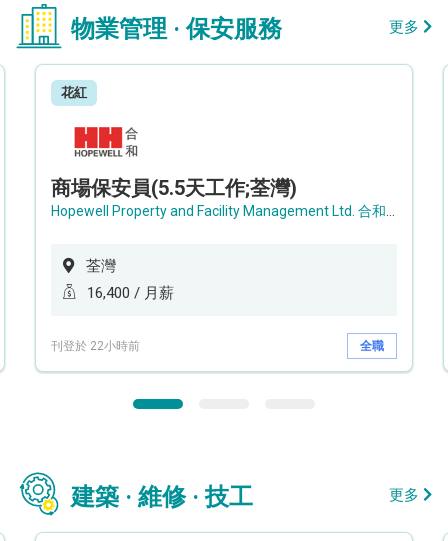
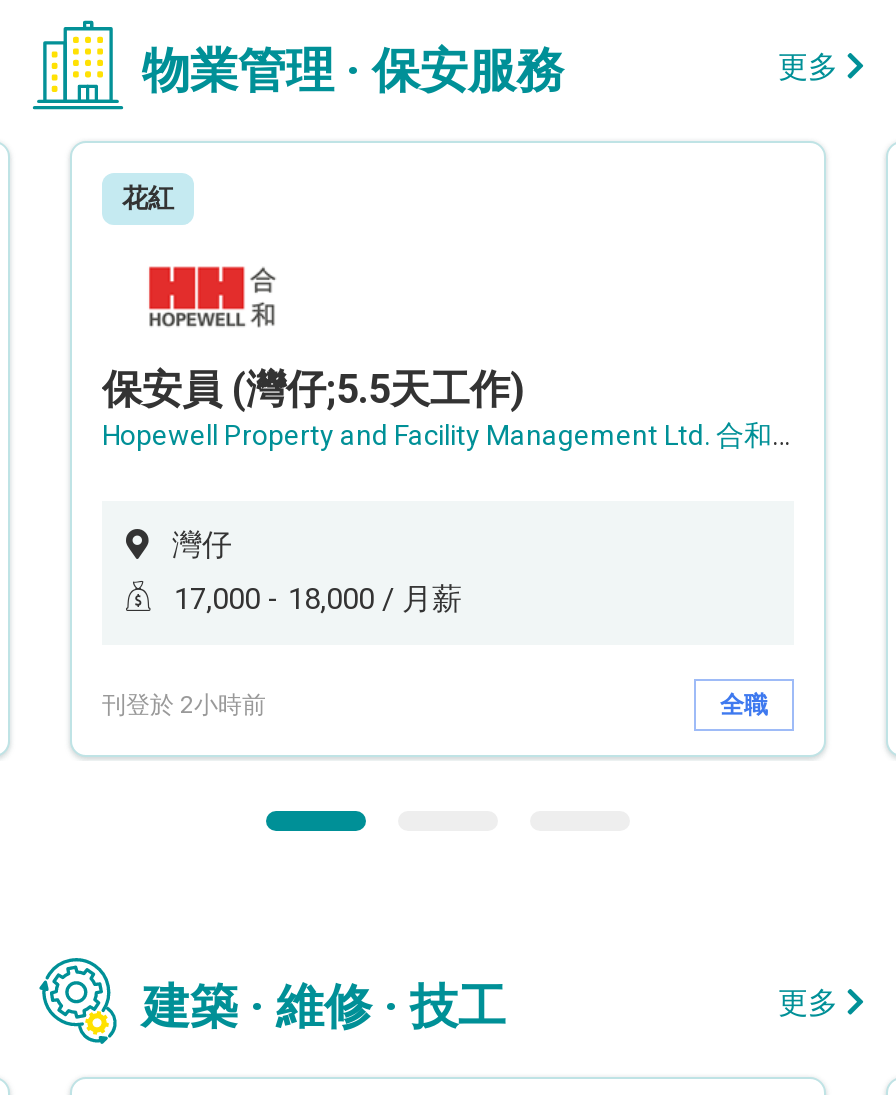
[51,176,297,200] 商場保安員(5.5天工作;荃灣) -> [102,365,524,413] 保安員 (灣仔;5.5天工作)
[86,257,116,275] 荃灣 -> [172,527,232,563] 灣仔
[87,284,174,302] 16,400 / 月薪 -> [174,581,462,617] 17,000 - 18,000 / 月薪
[51,338,140,352] 刊登於 22小時前 -> [102,690,266,718] 刊登於 2小時前

